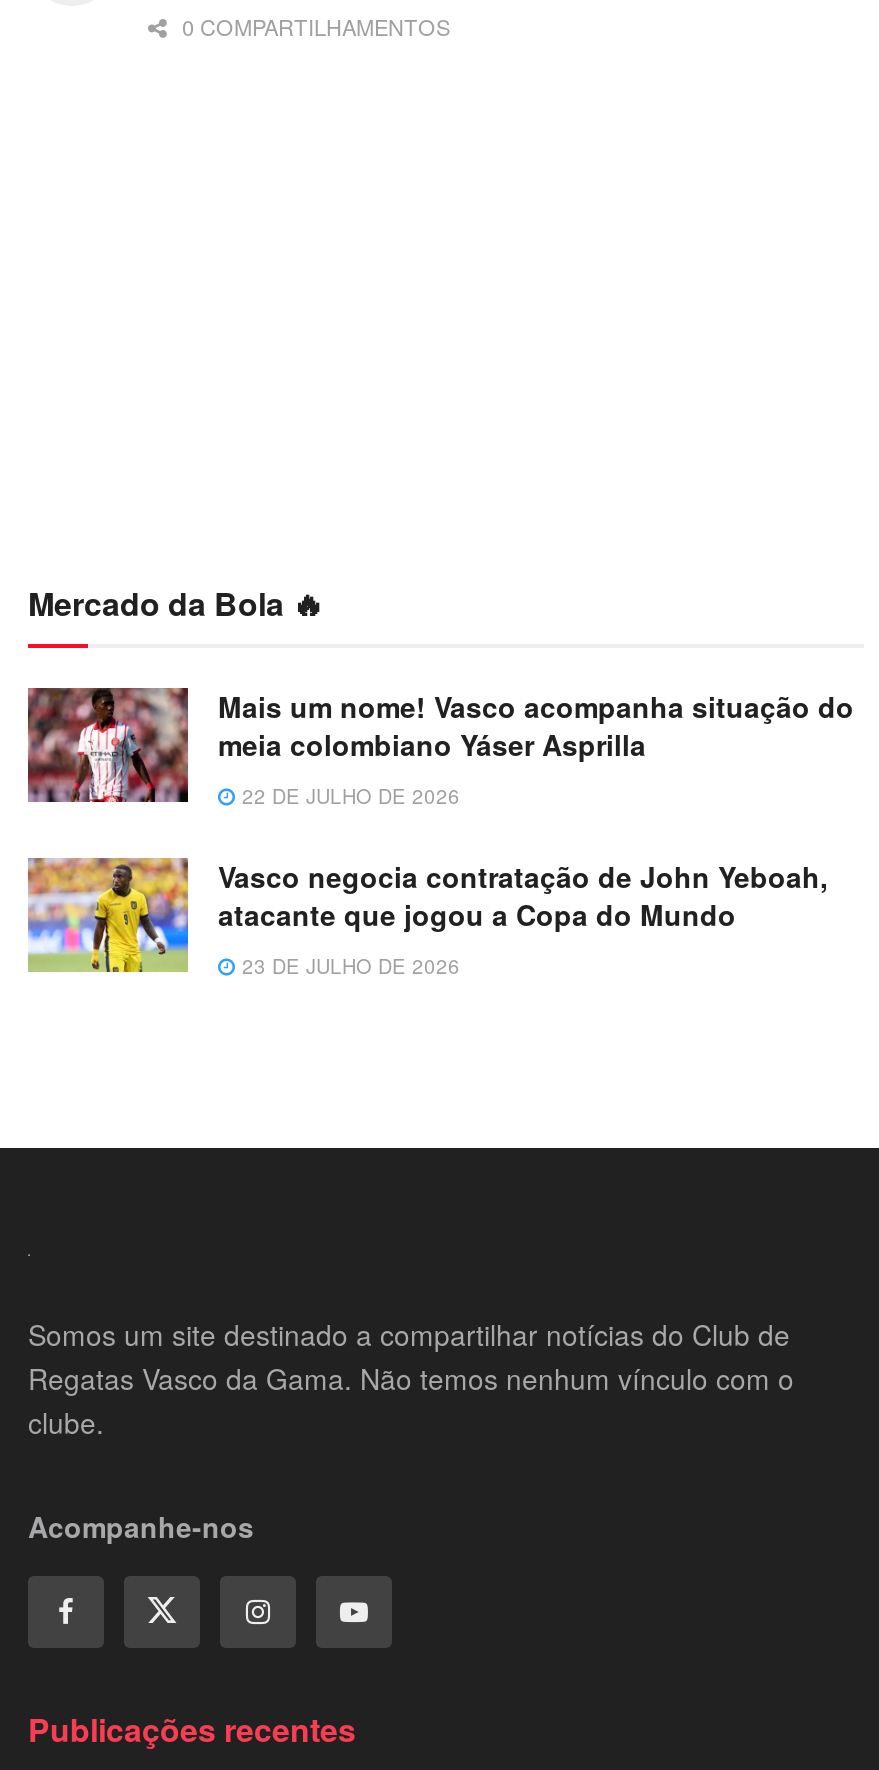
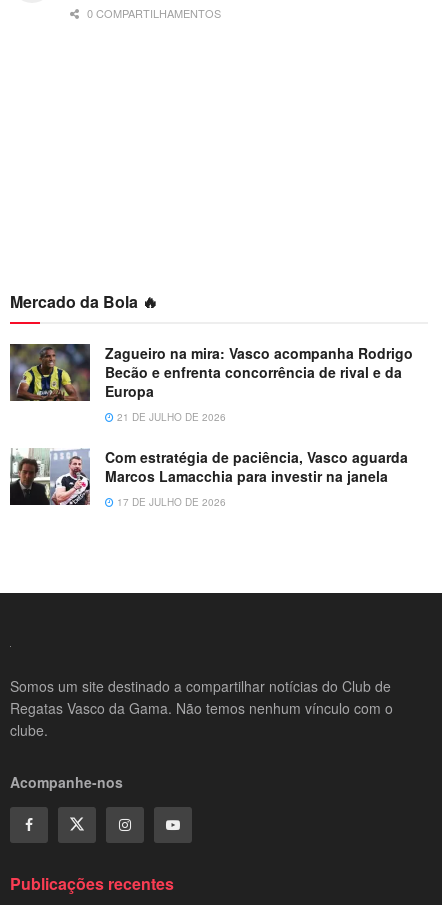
[28,685,854,809] [image] | Mais um nome! Vasco acompanha situação do | meia colombiano Yáser Asprilla | 22 DE JULHO DE 2026 -> [10,343,413,424] [image] | Zagueiro na mira: Vasco acompanha Rodrigo | Becão e enfrenta concorrência de rival e da | Europa | 21 DE JULHO DE 2026
[26,855,828,979] [image] | Vasco negocia contratação de John Yeboah, | atacante que jogou a Copa do Mundo | 23 DE JULHO DE 2026 -> [9,447,408,509] [image] | Com estratégia de paciência, Vasco aguarda | Marcos Lamacchia para investir na janela | 17 DE JULHO DE 2026

